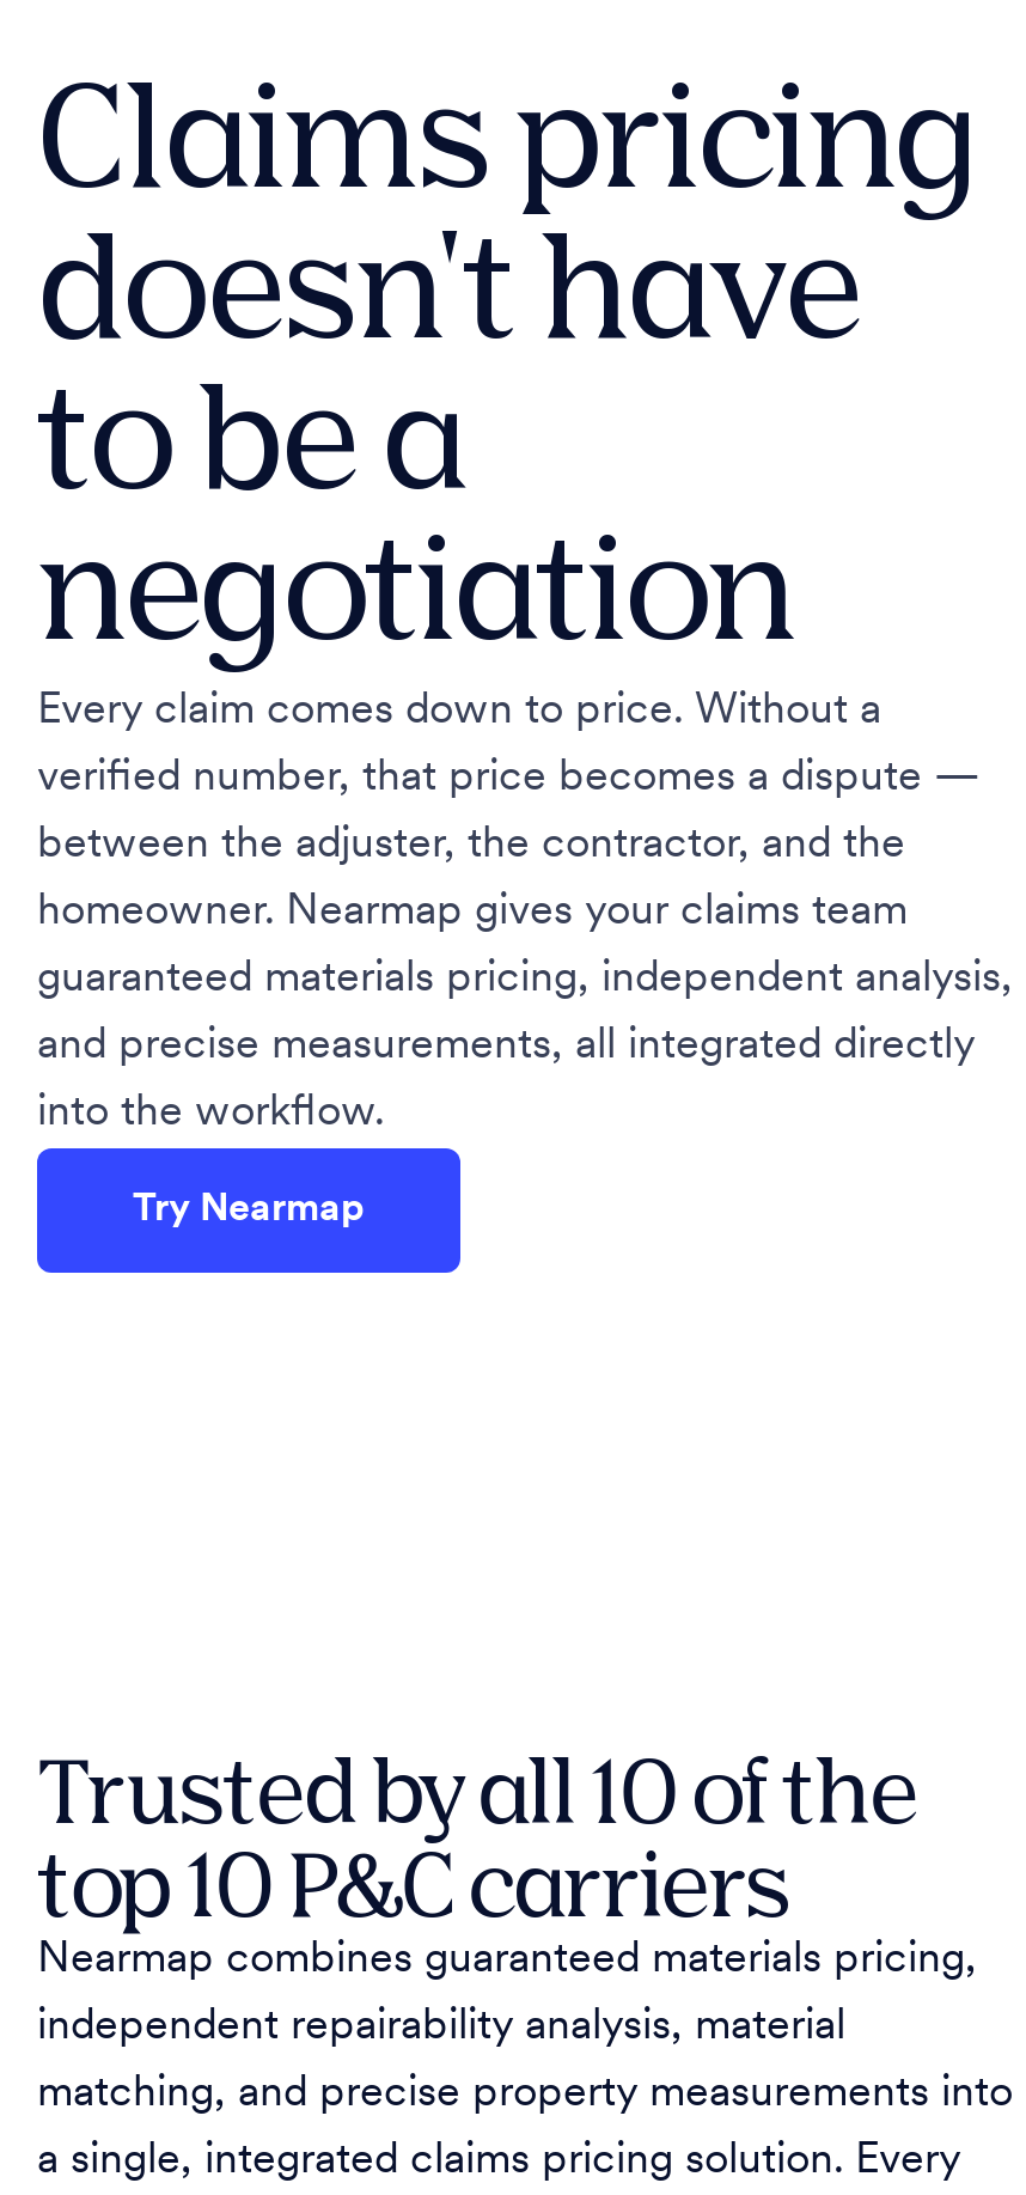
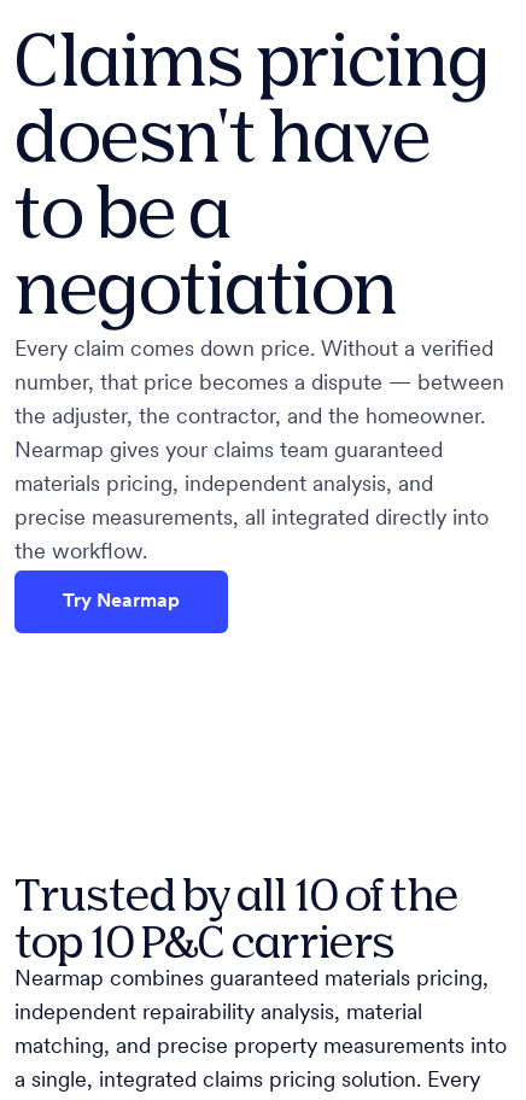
[37,689,881,734] Every claim comes down to price. Without a -> [14,339,493,362] Every claim comes down price. Without a verified
[37,756,979,801] verified number, that price becomes a dispute — -> [14,373,504,396] number, that price becomes a dispute — between
[37,823,905,868] between the adjuster, the contractor, and the -> [14,406,485,429] the adjuster, the contractor, and the homeowner.
[37,890,908,935] homeowner. Nearmap gives your claims team -> [14,440,443,463] Nearmap gives your claims team guaranteed
[37,957,1013,1002] guaranteed materials pricing, independent analysis, -> [14,474,433,497] materials pricing, independent analysis, and
[37,1024,975,1069] and precise measurements, all integrated directly -> [14,508,489,531] precise measurements, all integrated directly into
[37,1091,384,1136] into the workflow. -> [14,542,147,564] the workflow.

